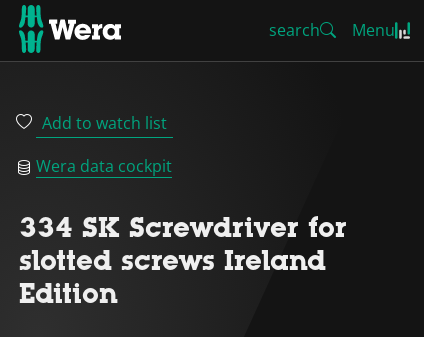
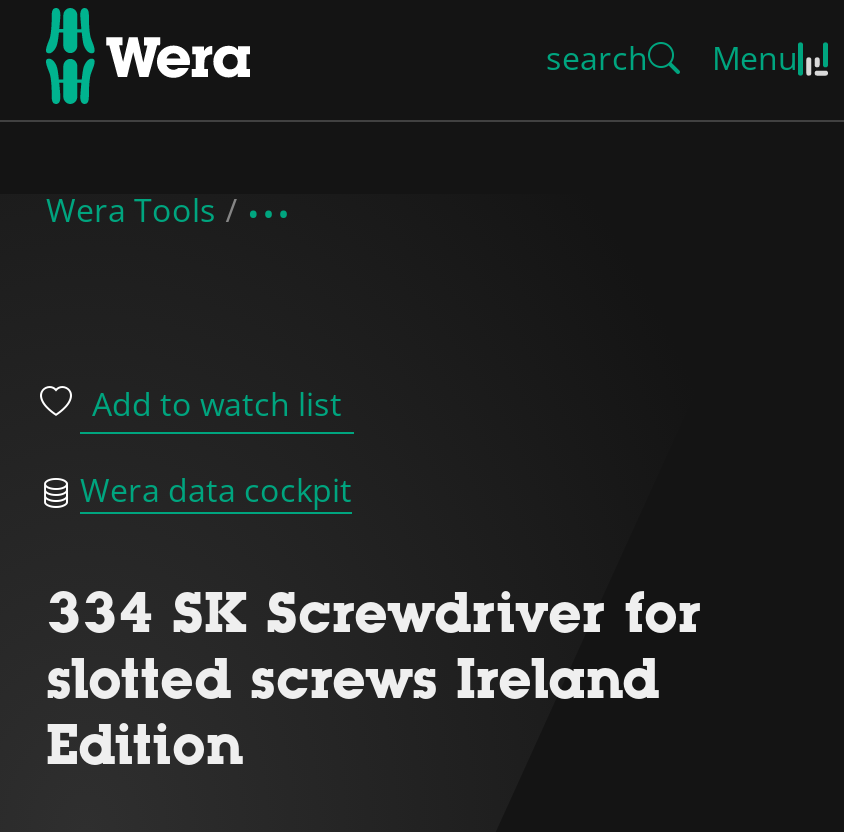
none -> [46,188,216,232] Wera Tools

